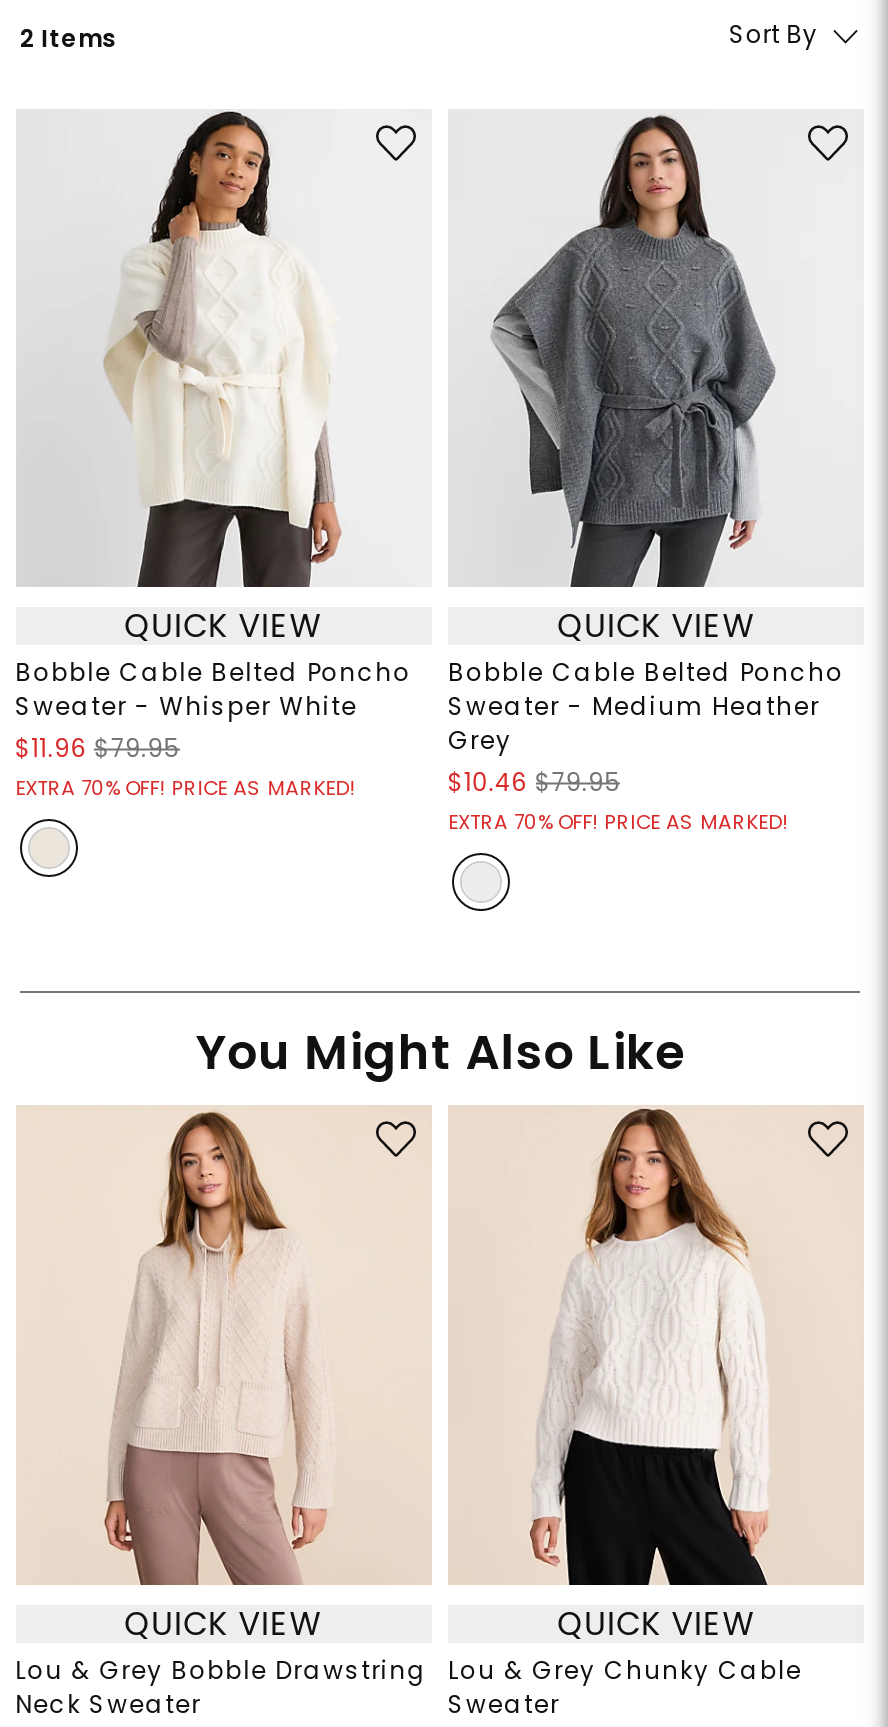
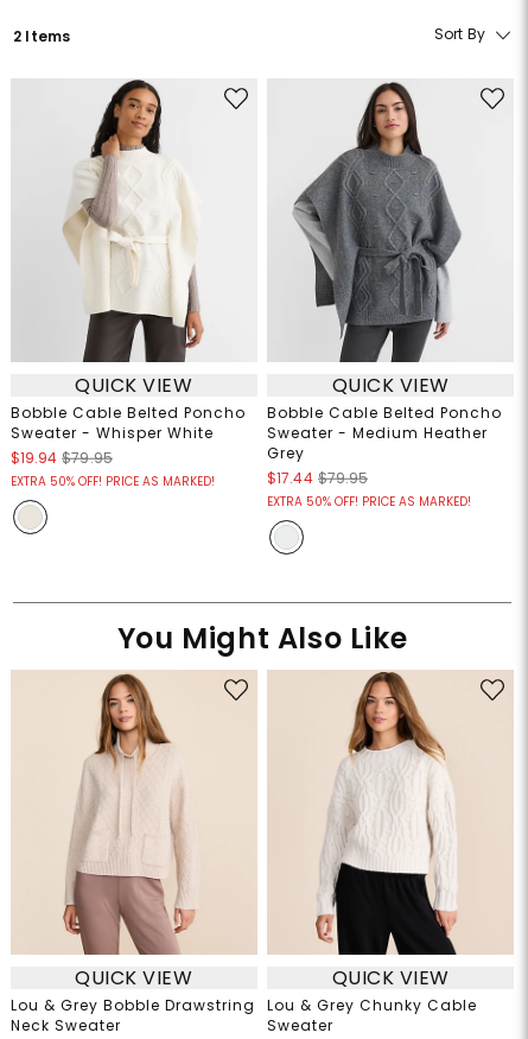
[15,732,180,766] $11.96 $79.95 -> [10,448,112,468] $19.94 $79.95
[15,774,355,804] EXTRA 70% OFF! PRICE AS MARKED! -> [10,473,214,491] EXTRA 50% OFF! PRICE AS MARKED!
[448,766,620,800] $10.46 $79.95 -> [267,468,368,489] $17.44 $79.95
[448,808,788,838] EXTRA 70% OFF! PRICE AS MARKED! -> [267,493,471,511] EXTRA 50% OFF! PRICE AS MARKED!

